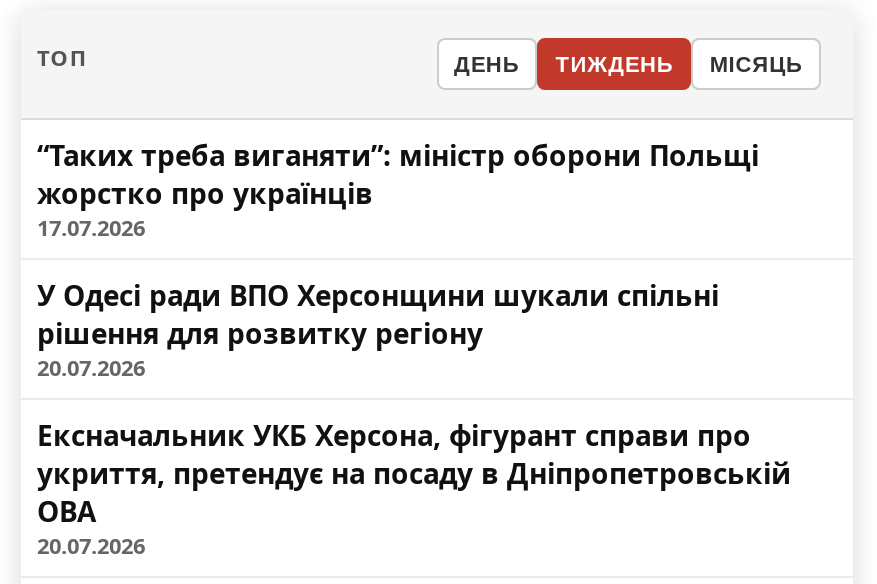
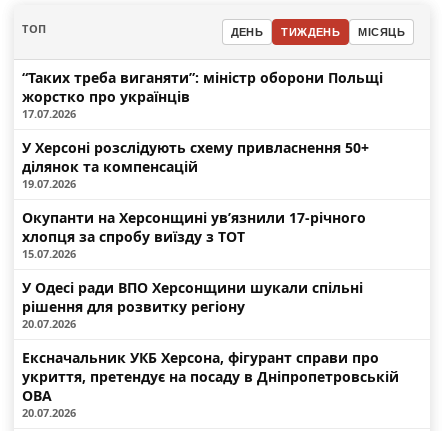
none -> [22,138,369,261] У Херсоні розслідують схему привласнення 50+ | ділянок та компенсацій | 19.07.2026 | Окупанти на Херсонщині ув’язнили 17-річного | хлопця за спробу виїзду з ТОТ | 15.07.2026

